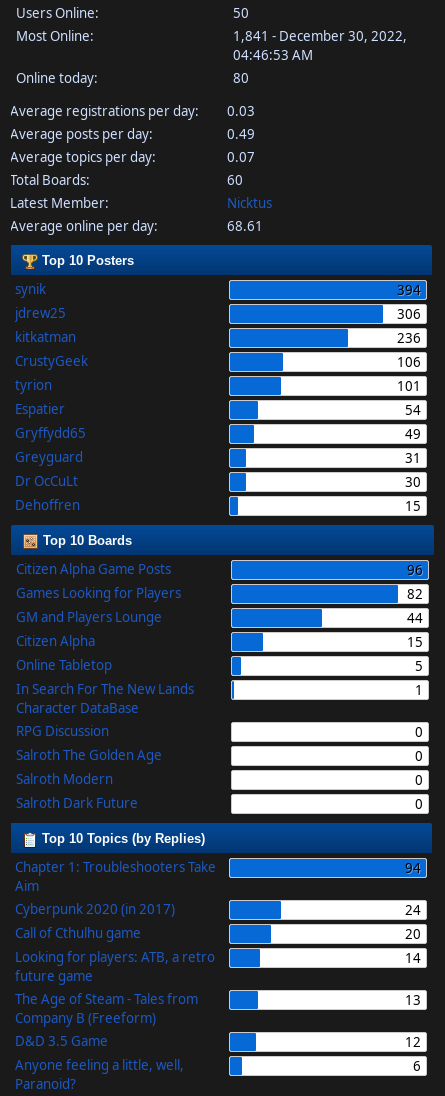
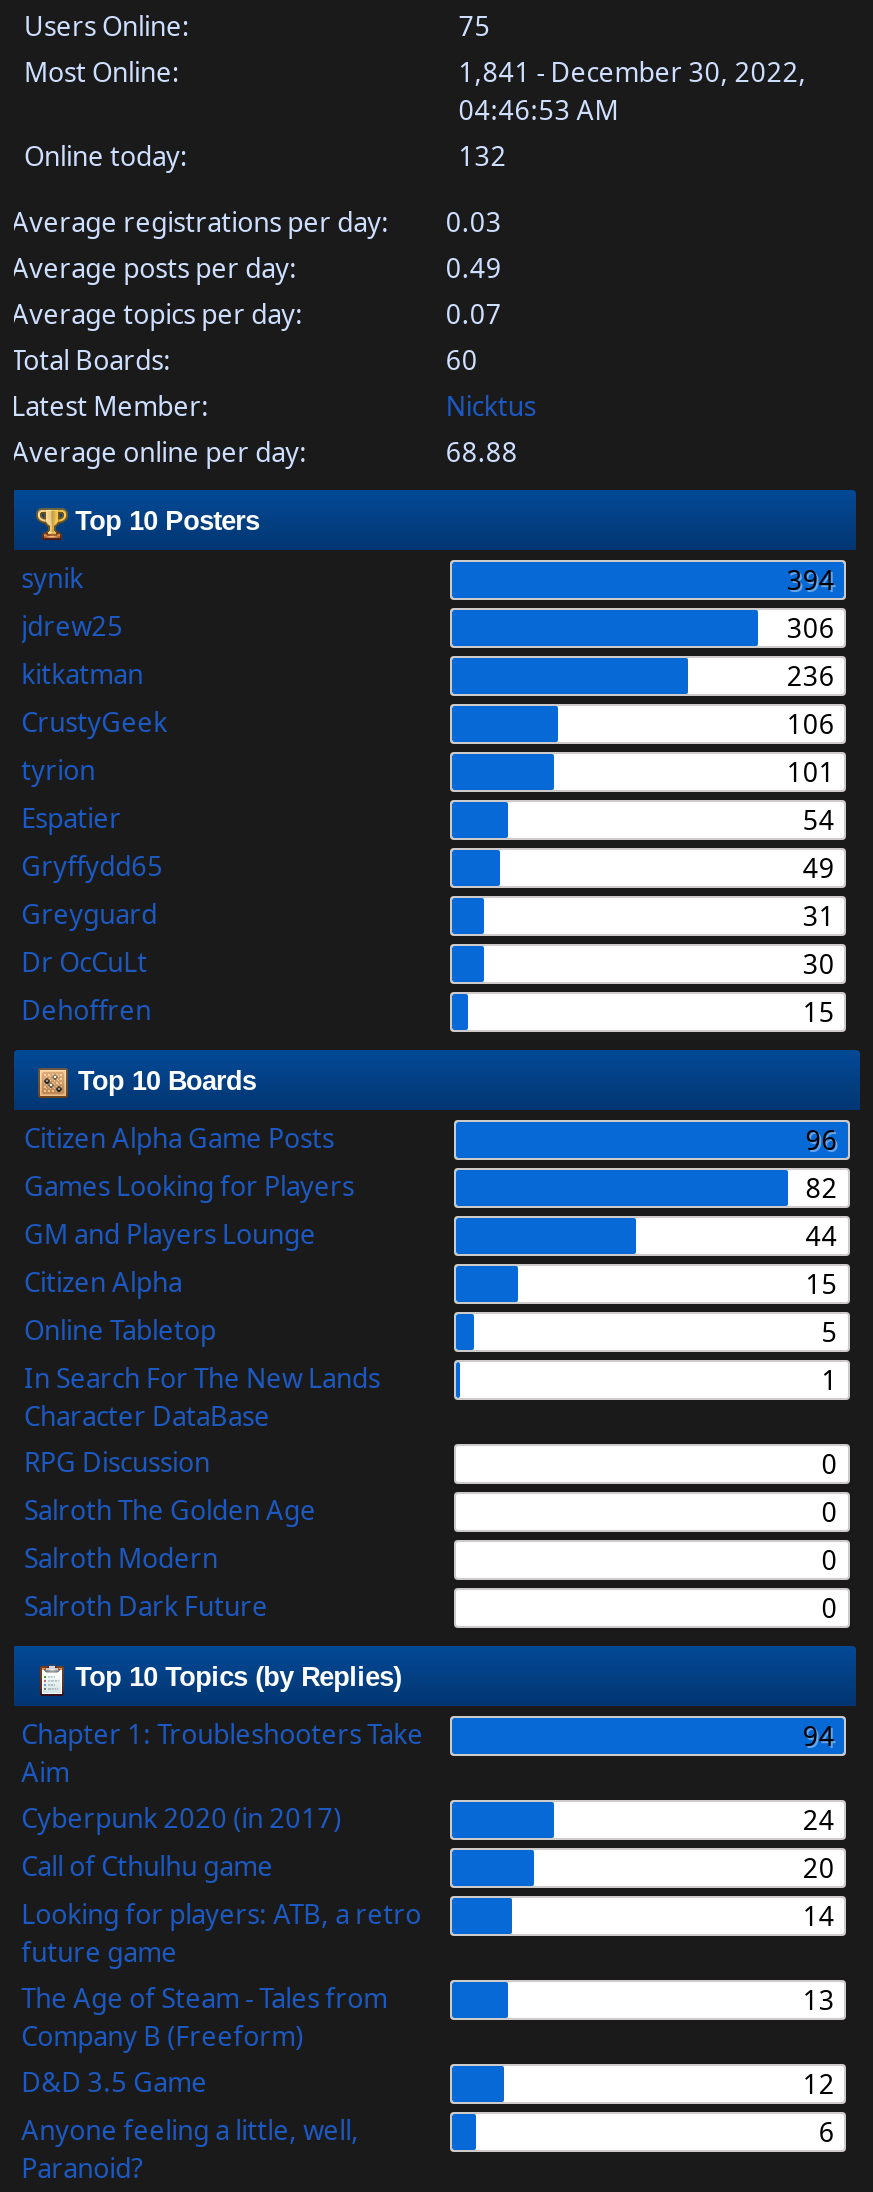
[233,4,249,22] 50 -> [458,8,490,44] 75
[233,69,249,87] 80 -> [458,138,506,174] 132
[227,217,263,235] 68.61 -> [446,434,518,470] 68.88

